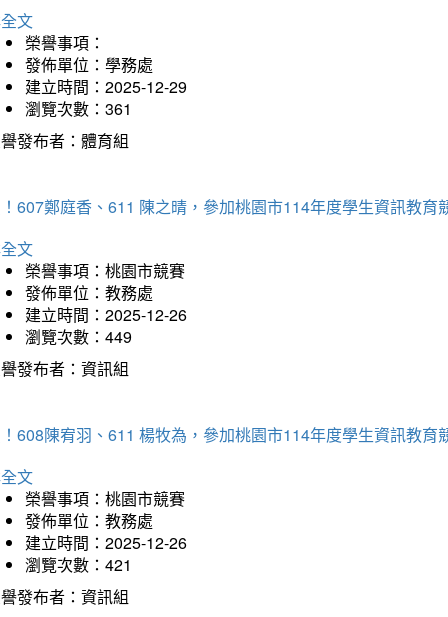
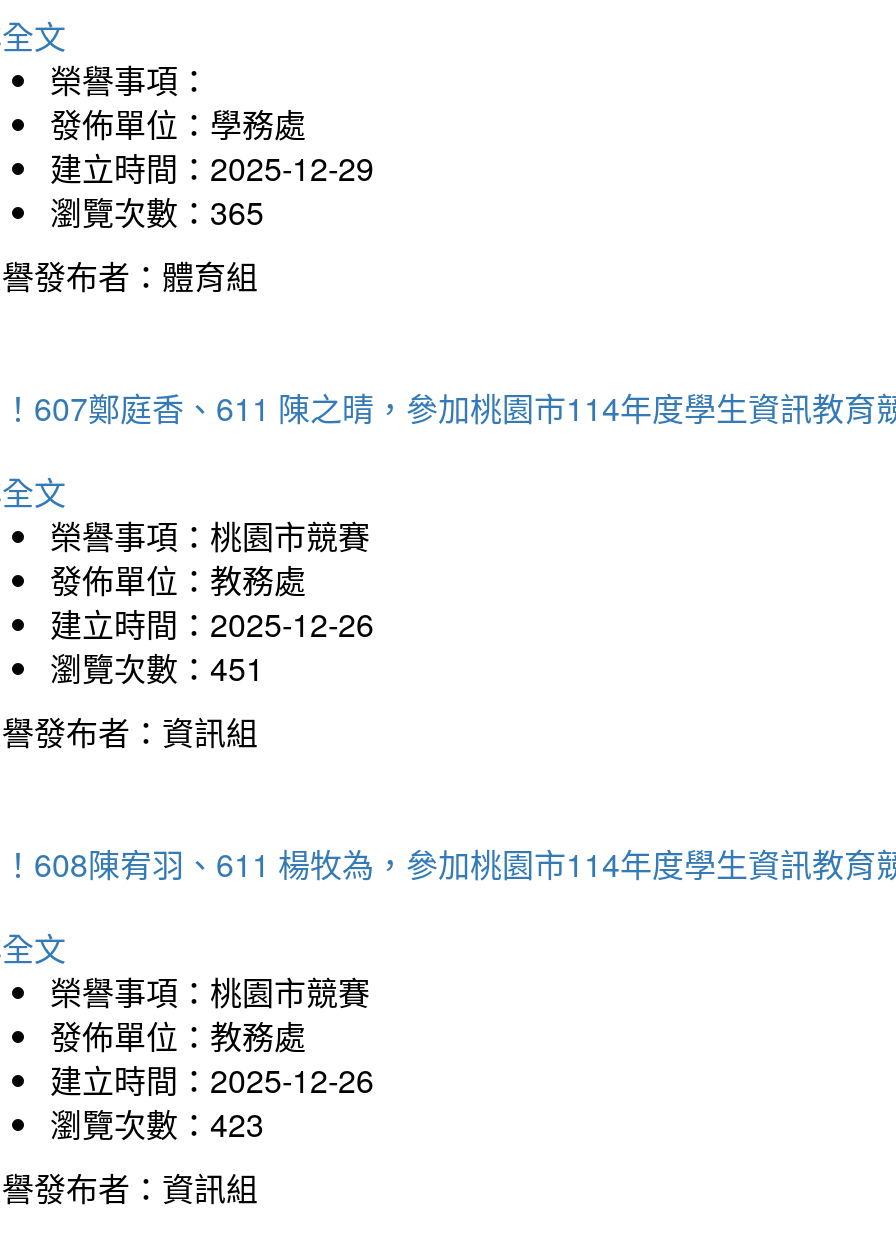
[25,97,132,120] 瀏覽次數：361 -> [50,189,264,235] 瀏覽次數：365
[25,325,132,348] 瀏覽次數：449 -> [50,645,264,691] 瀏覽次數：451
[25,553,132,576] 瀏覽次數：421 -> [50,1101,264,1147] 瀏覽次數：423

